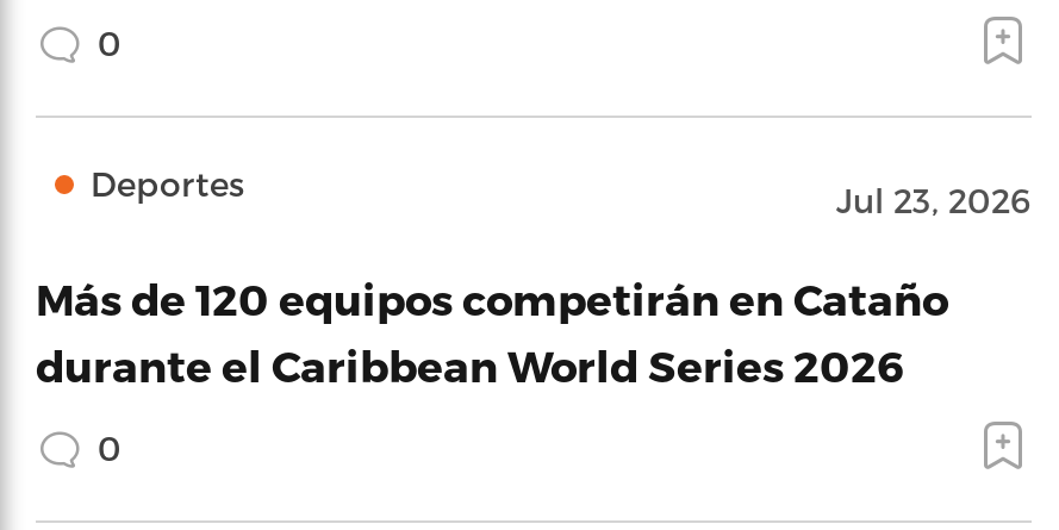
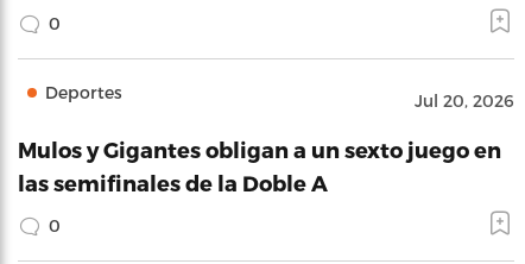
[836,179,1032,219] Jul 23, 2026 -> [415,90,514,111] Jul 20, 2026
[36,272,948,388] Más de 120 equipos competirán en Cataño | durante el Caribbean World Series 2026 -> [18,137,501,195] Mulos y Gigantes obligan a un sexto juego en | las semifinales de la Doble A

